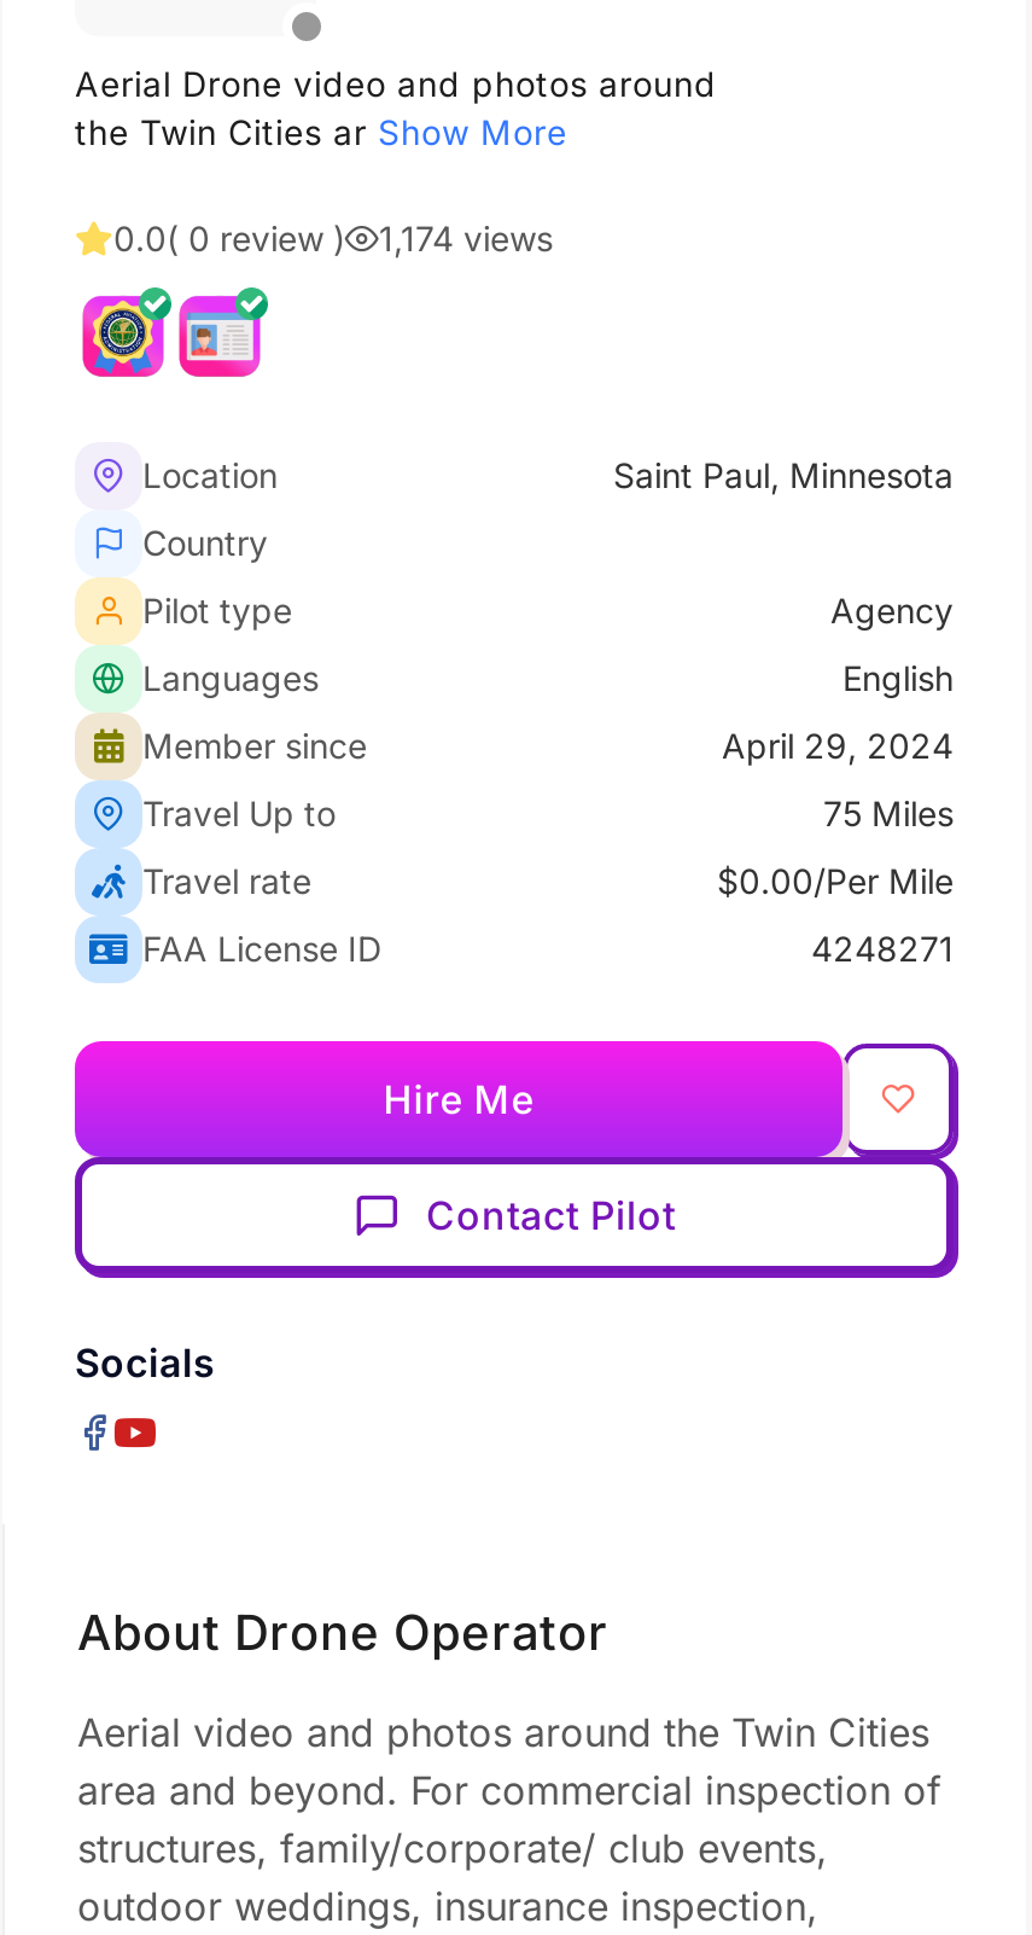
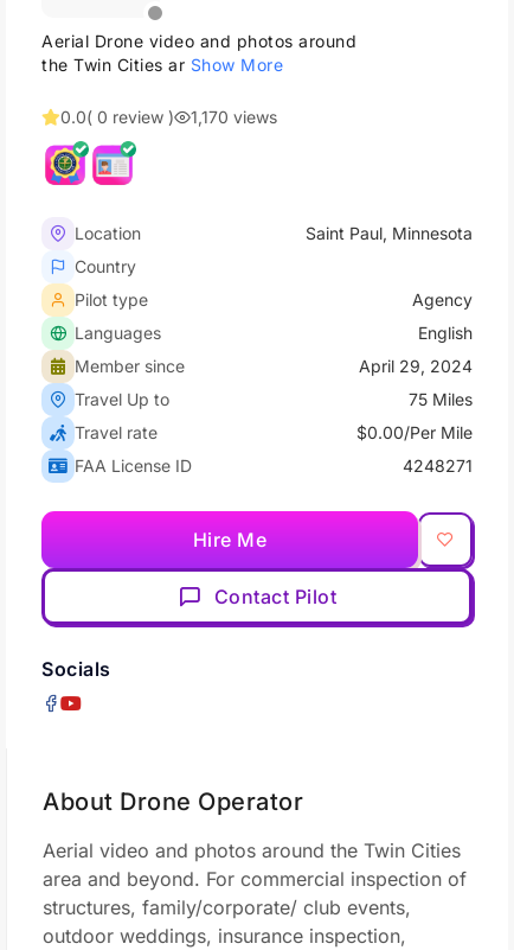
[113,217,553,258] 0.0( 0 review ) 1,174 views -> [60,107,277,127] 0.0( 0 review ) 1,170 views

